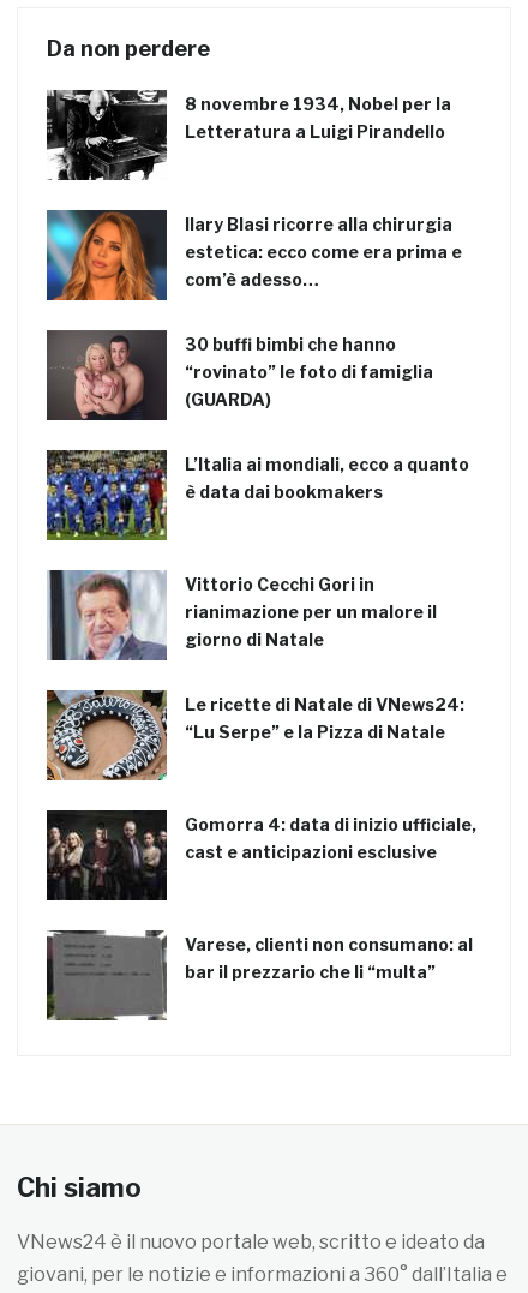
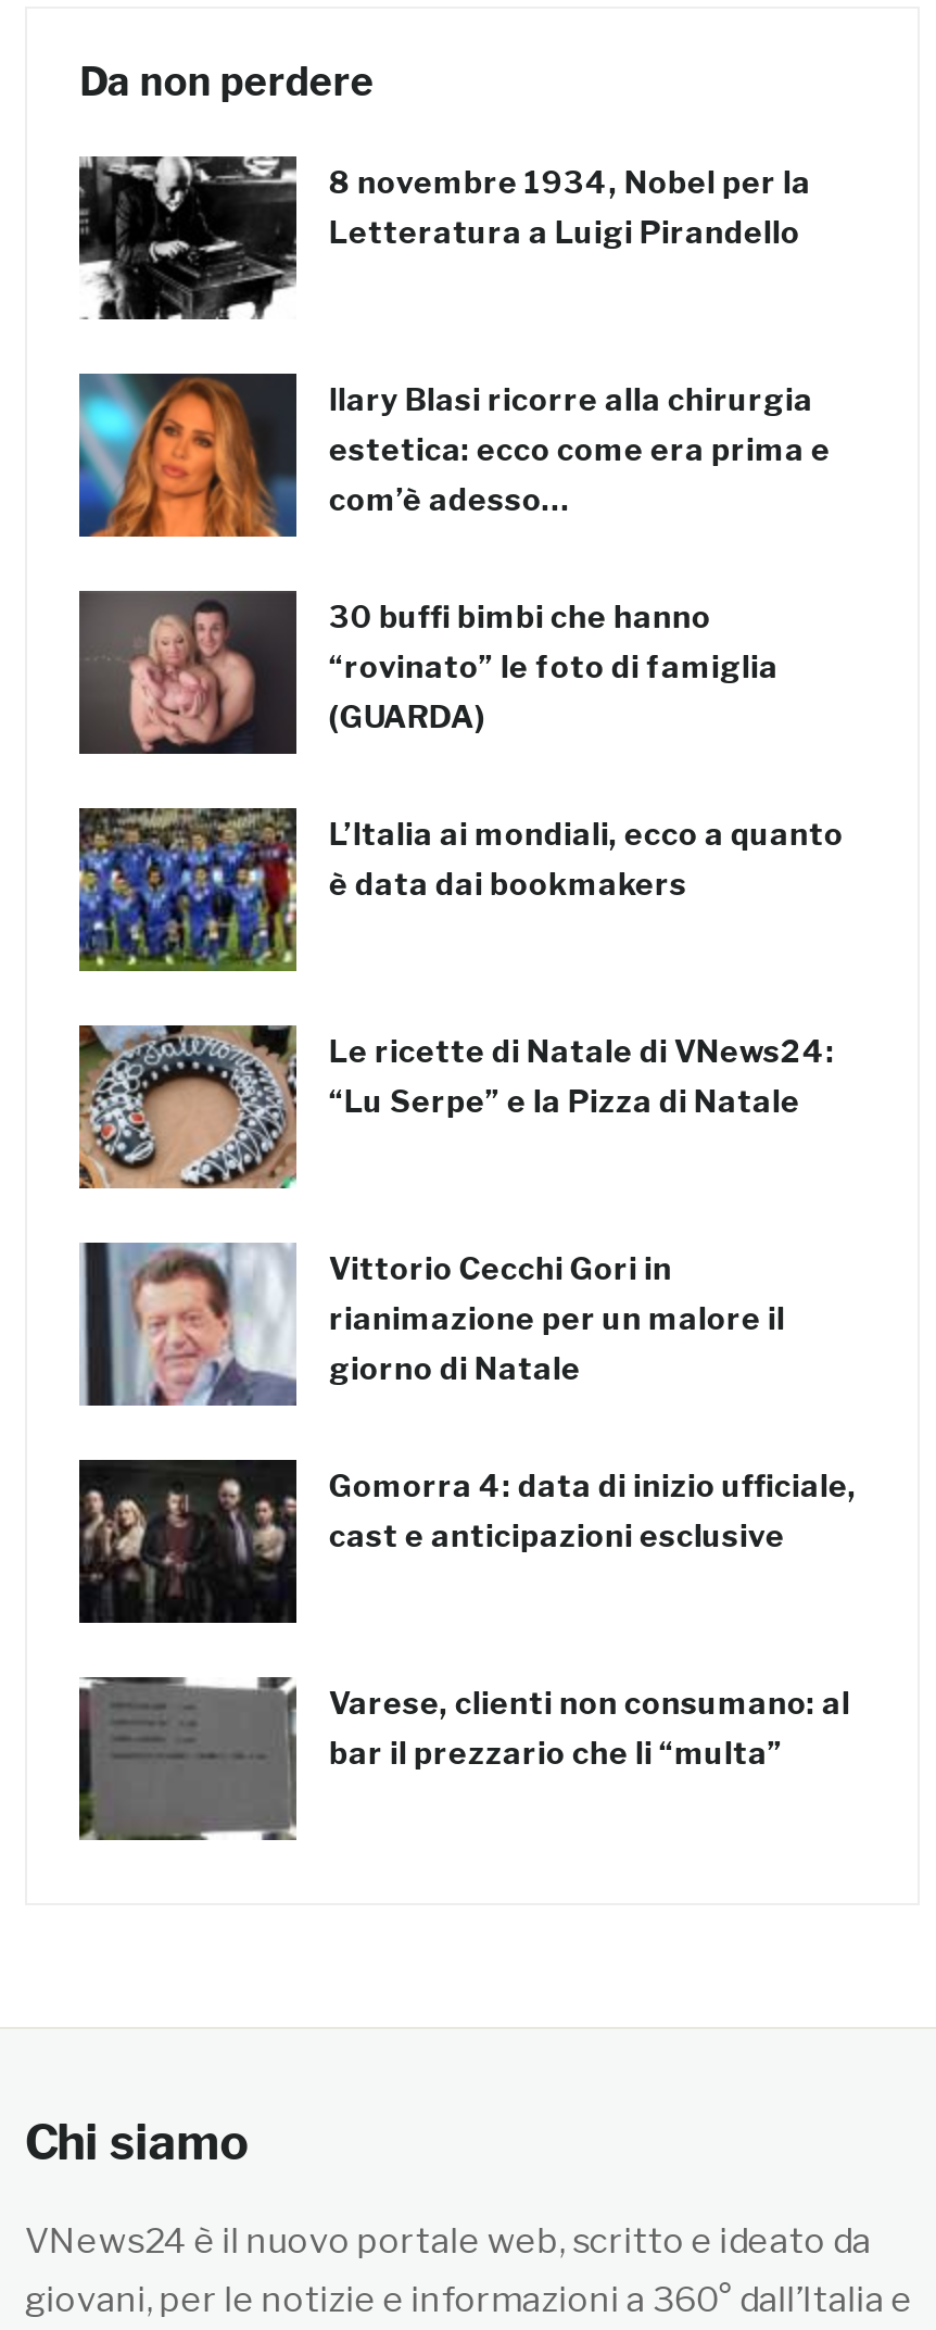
moved [53,569,437,663] -> [90,1240,785,1410]: [image] | Vittorio Cecchi Gori in | rianimazione per un malore il | giorno di Natale
moved [46,690,464,782] -> [77,1025,835,1191]: [image] | Le ricette di Natale di VNews24: | “Lu Serpe” e la Pizza di Natale

